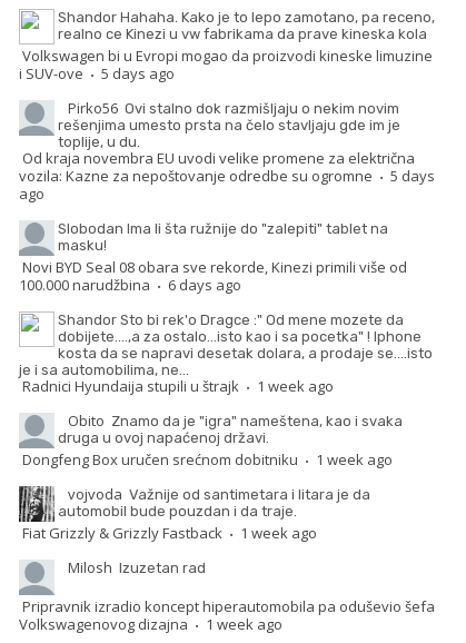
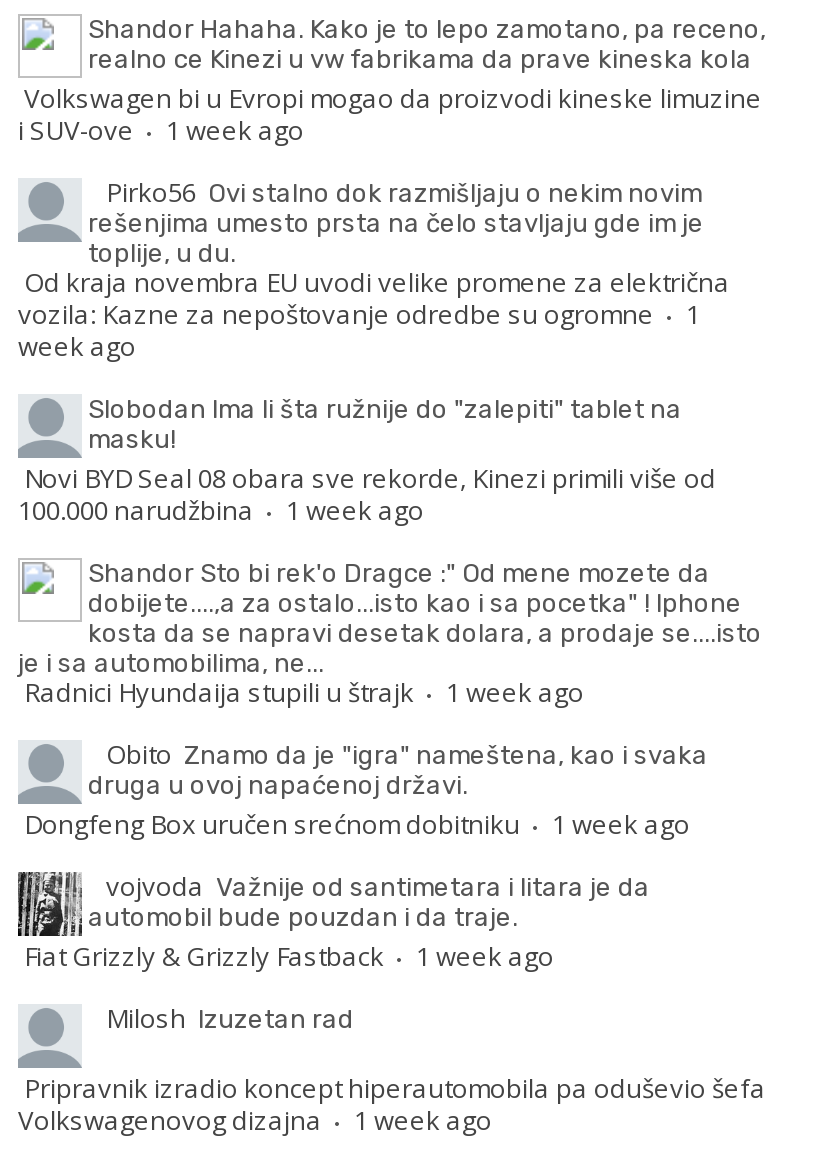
[19,63,175,83] i SUV-ove · 5 days ago -> [18,112,304,148] i SUV-ove · 1 week ago
[19,166,435,204] vozila: Kazne za nepoštovanje odredbe su ogromne · 5 days | ago -> [18,296,700,364] vozila: Kazne za nepoštovanje odredbe su ogromne · 1 | week ago
[19,275,241,295] 100.000 narudžbina · 6 days ago -> [18,492,424,528] 100.000 narudžbina · 1 week ago

